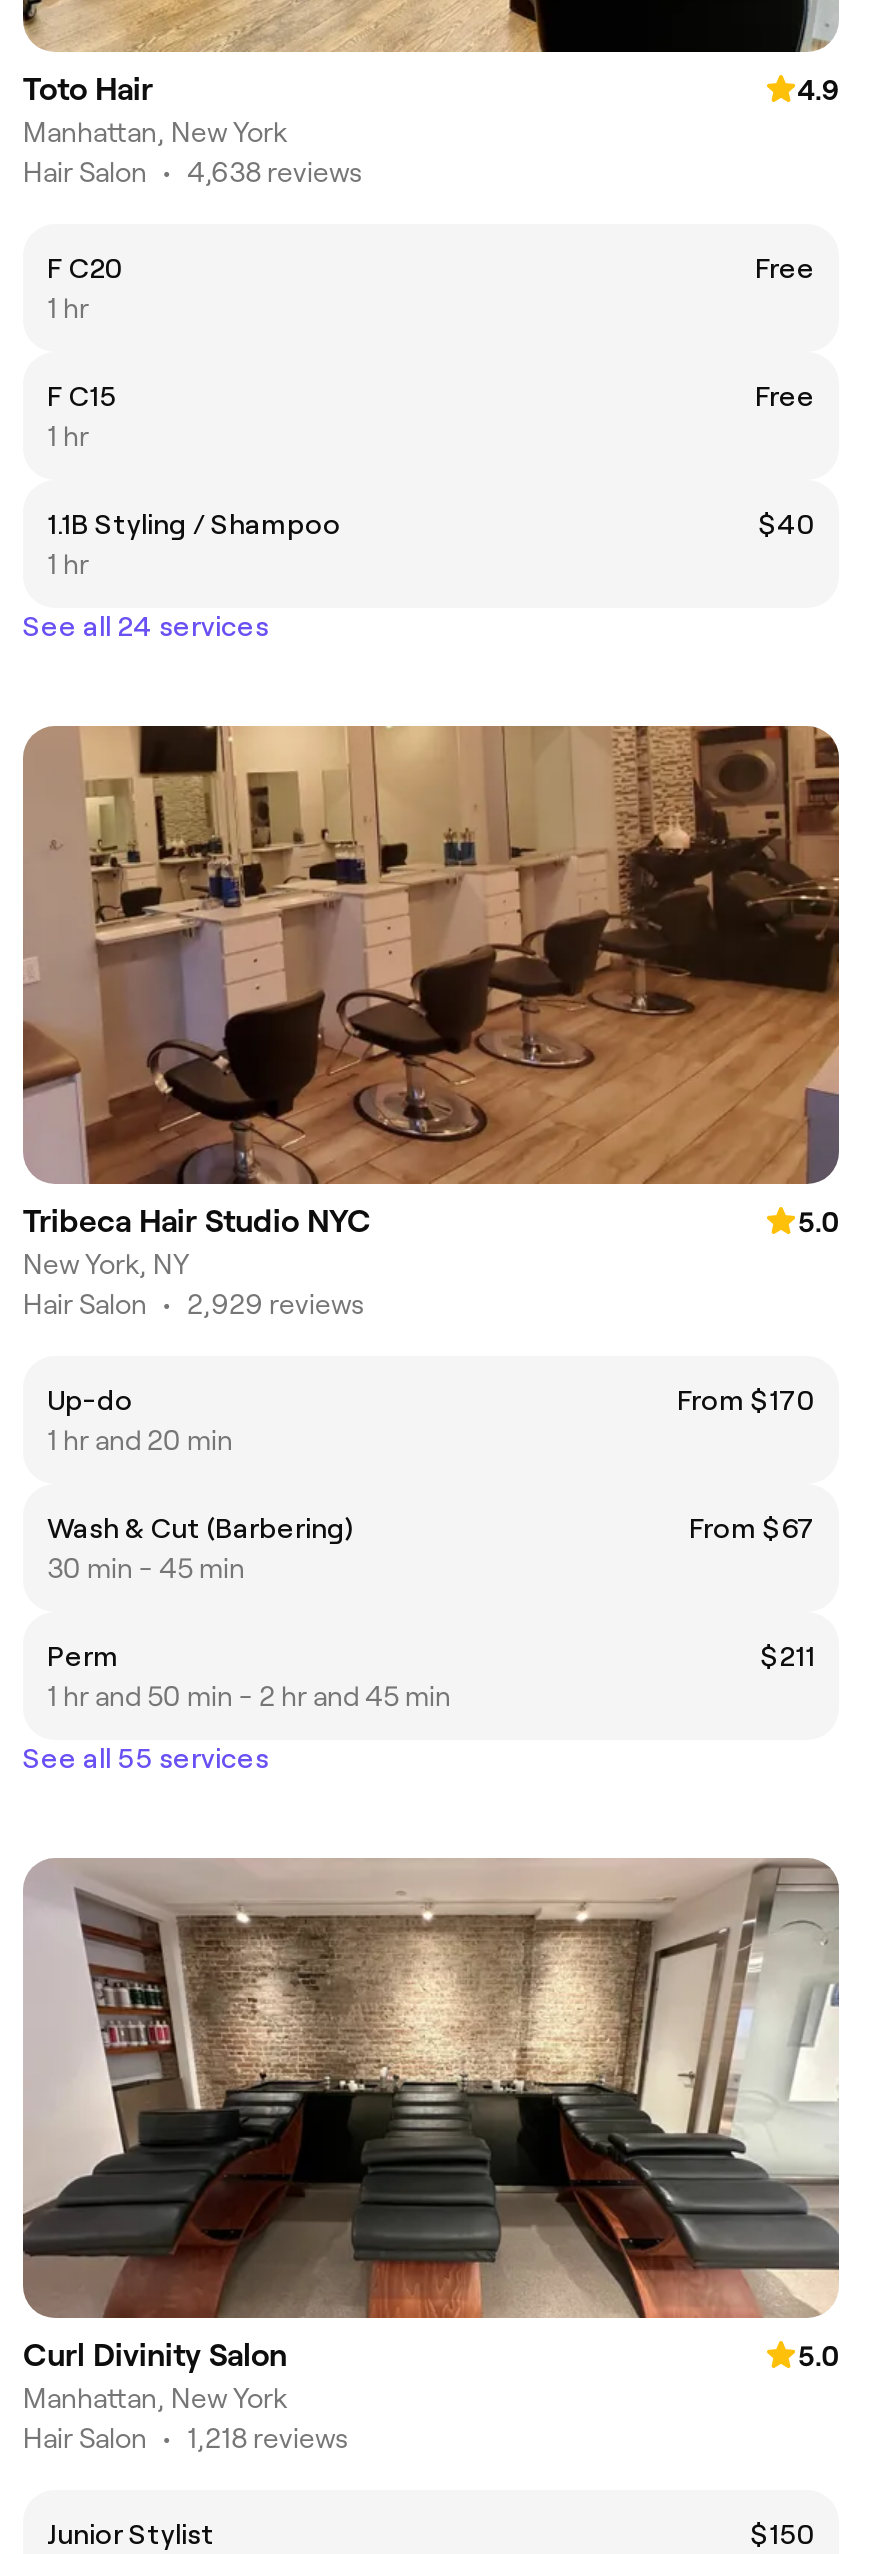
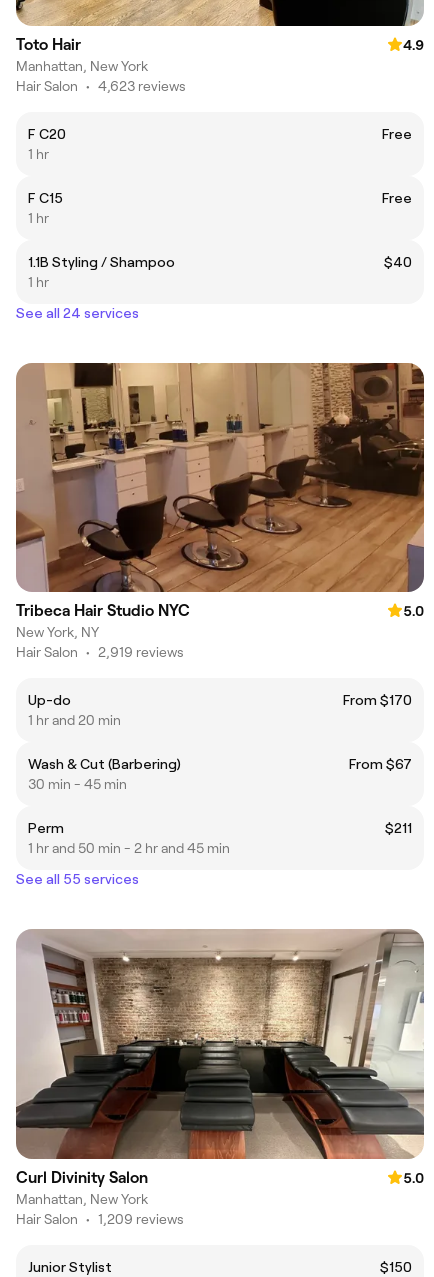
[23,155,363,187] Hair Salon • 4,638 reviews -> [16,77,186,93] Hair Salon • 4,623 reviews
[23,1288,365,1320] Hair Salon • 2,929 reviews -> [16,644,184,660] Hair Salon • 2,919 reviews
[23,2421,349,2453] Hair Salon • 1,218 reviews -> [16,1210,184,1226] Hair Salon • 1,209 reviews

